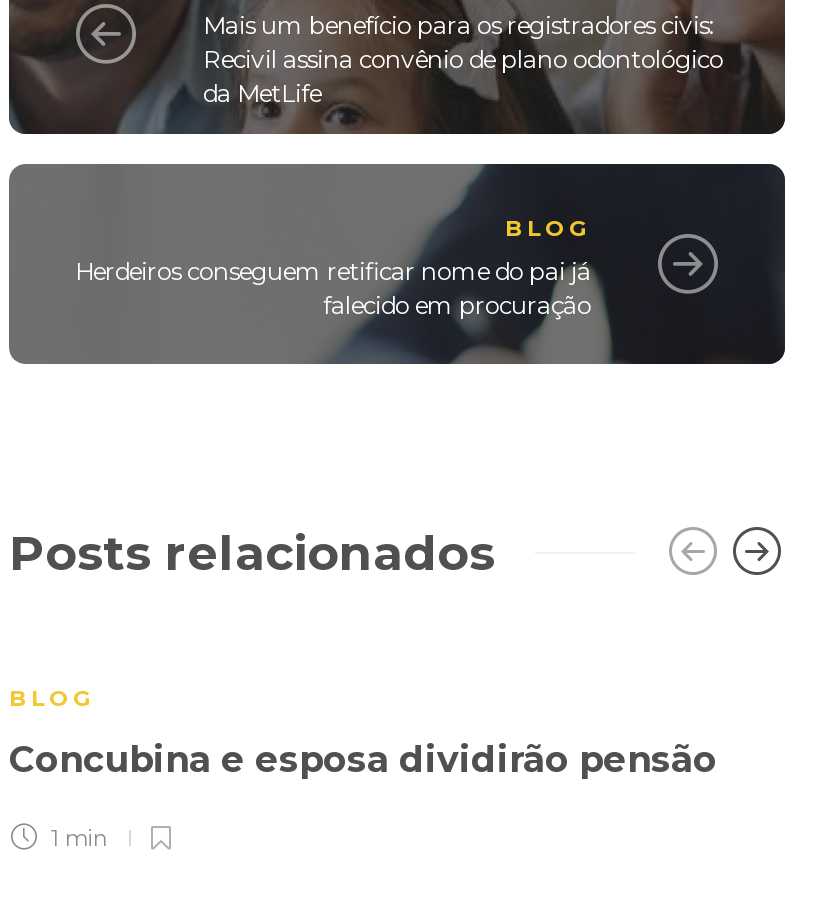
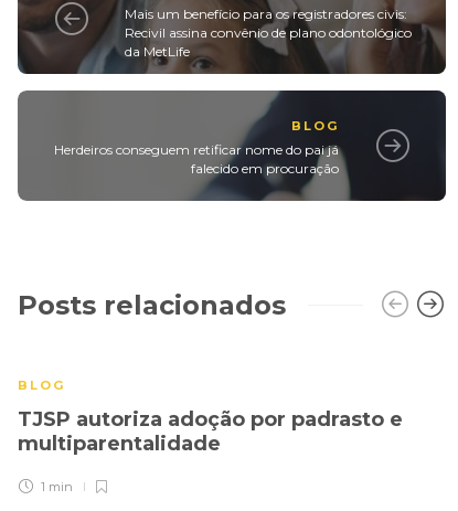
[9,738,727,782] Concubina e esposa dividirão pensão -> [18,407,403,456] TJSP autoriza adoção por padrasto e | multiparentalidade

